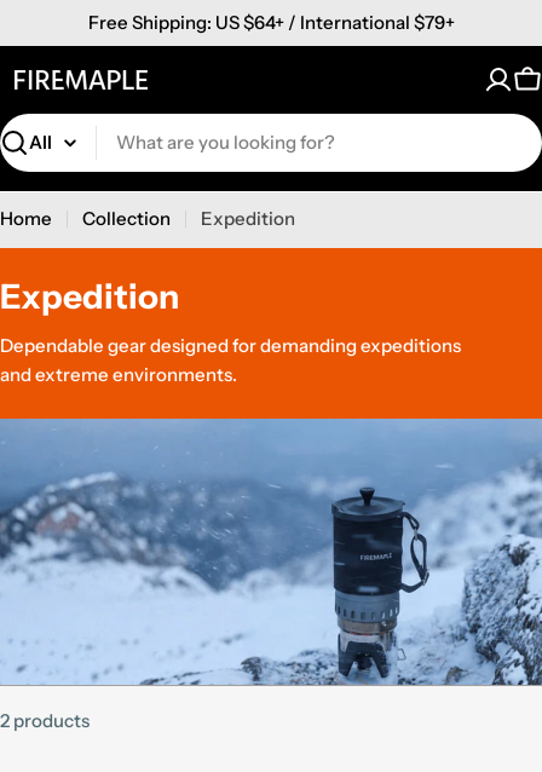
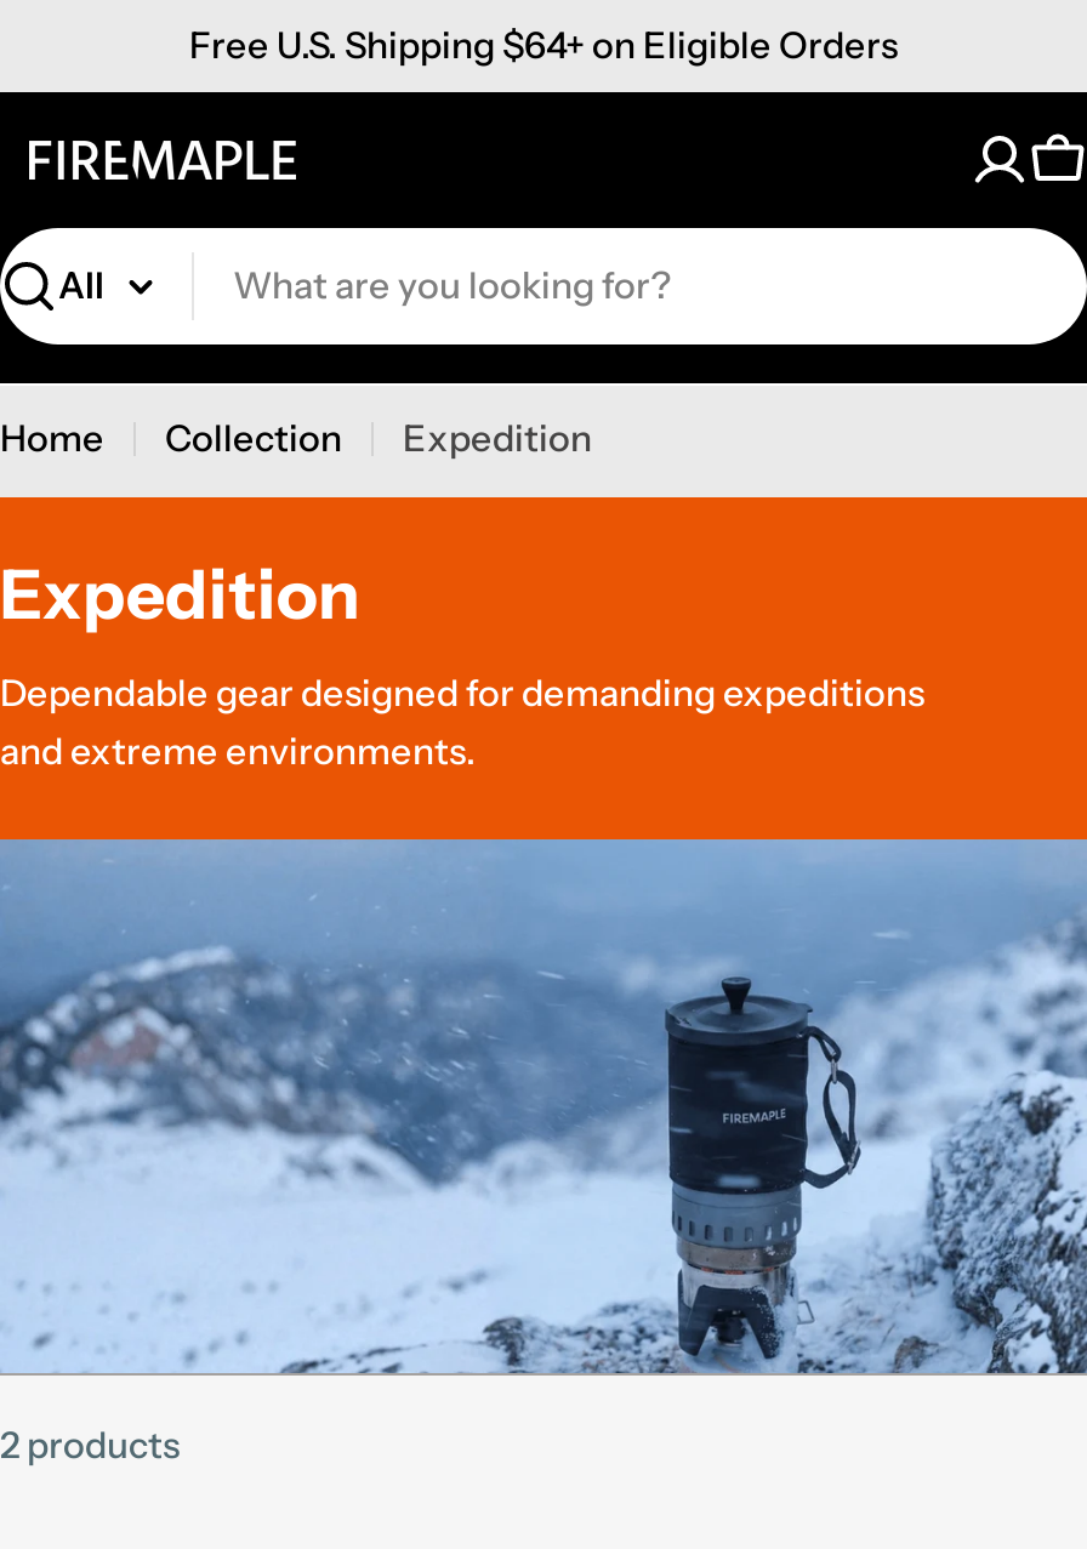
[88,11,454,34] Free Shipping: US $64+ / International $79+ -> [189,22,898,68] Free U.S. Shipping $64+ on Eligible Orders

